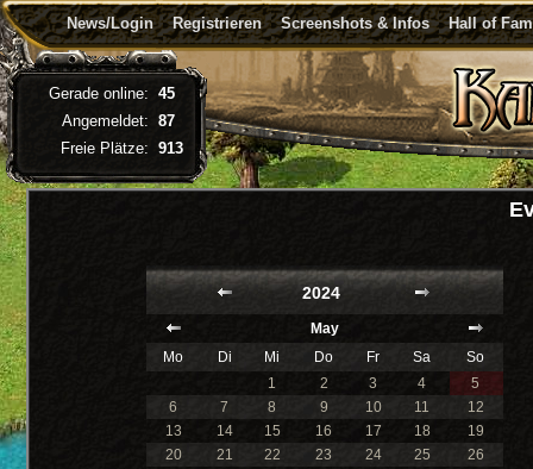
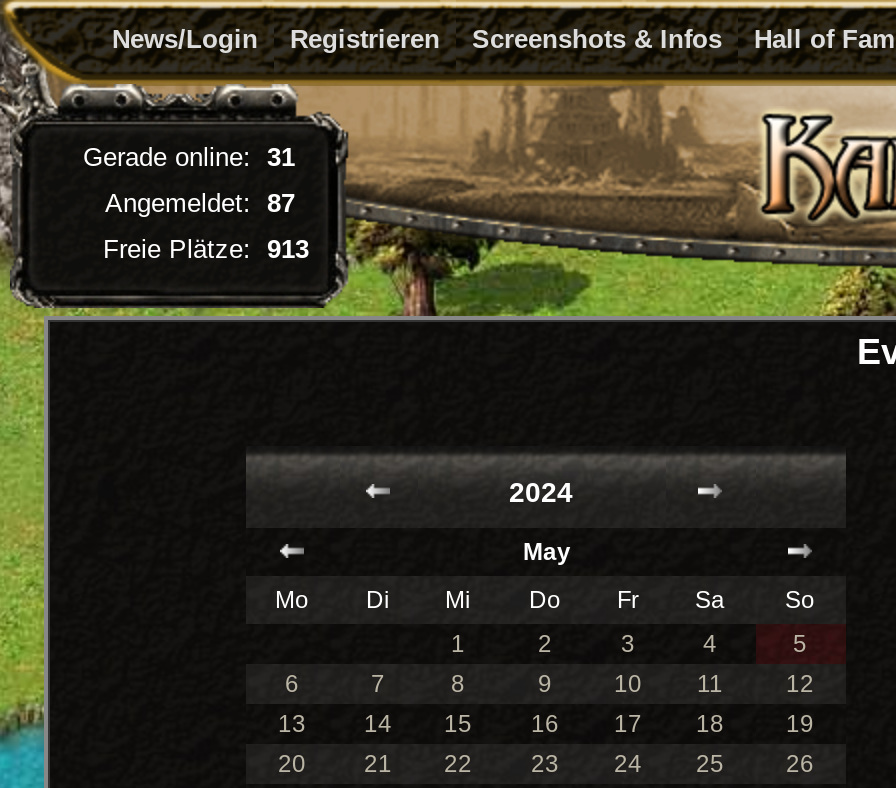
[49,85,175,102] Gerade online: 45 -> [83,142,295,172] Gerade online: 31

